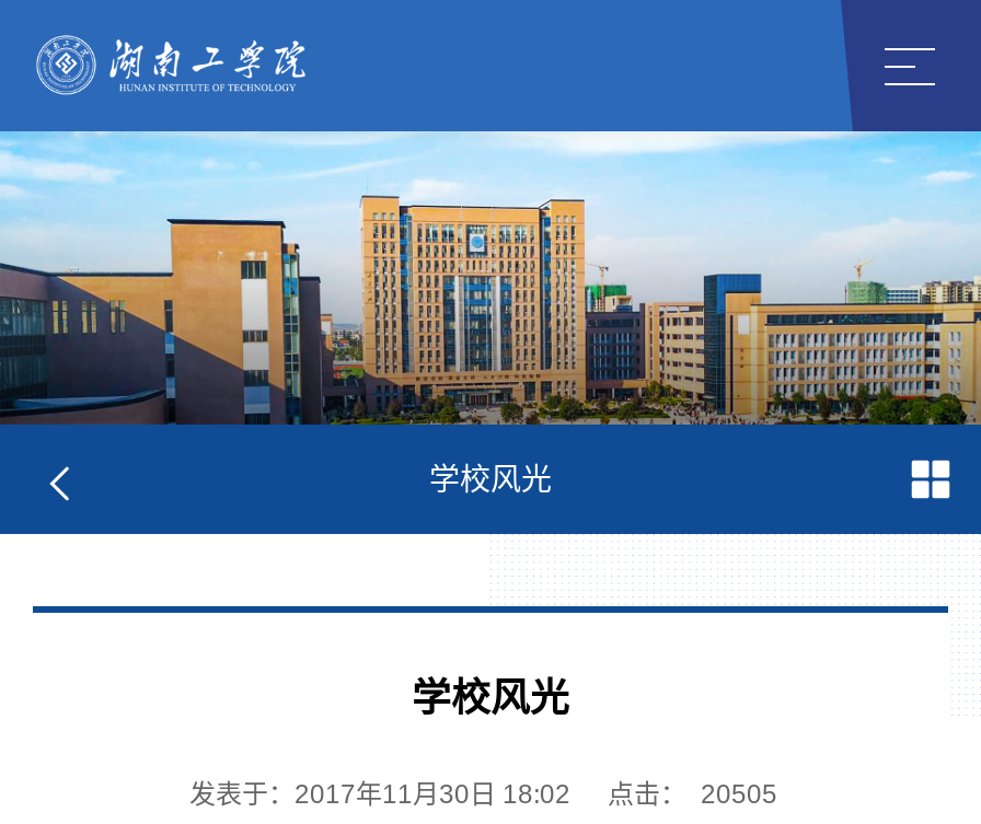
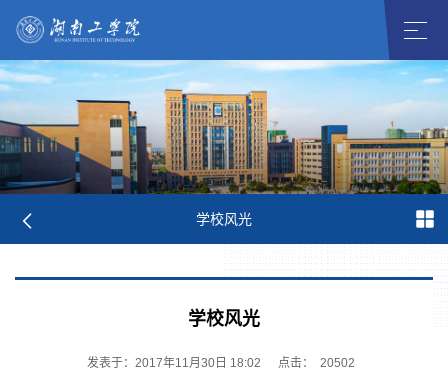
[189,779,777,810] 发表于：2017年11月30日 18:02 点击： 20505 -> [86,356,355,370] 发表于：2017年11月30日 18:02 点击： 20502

